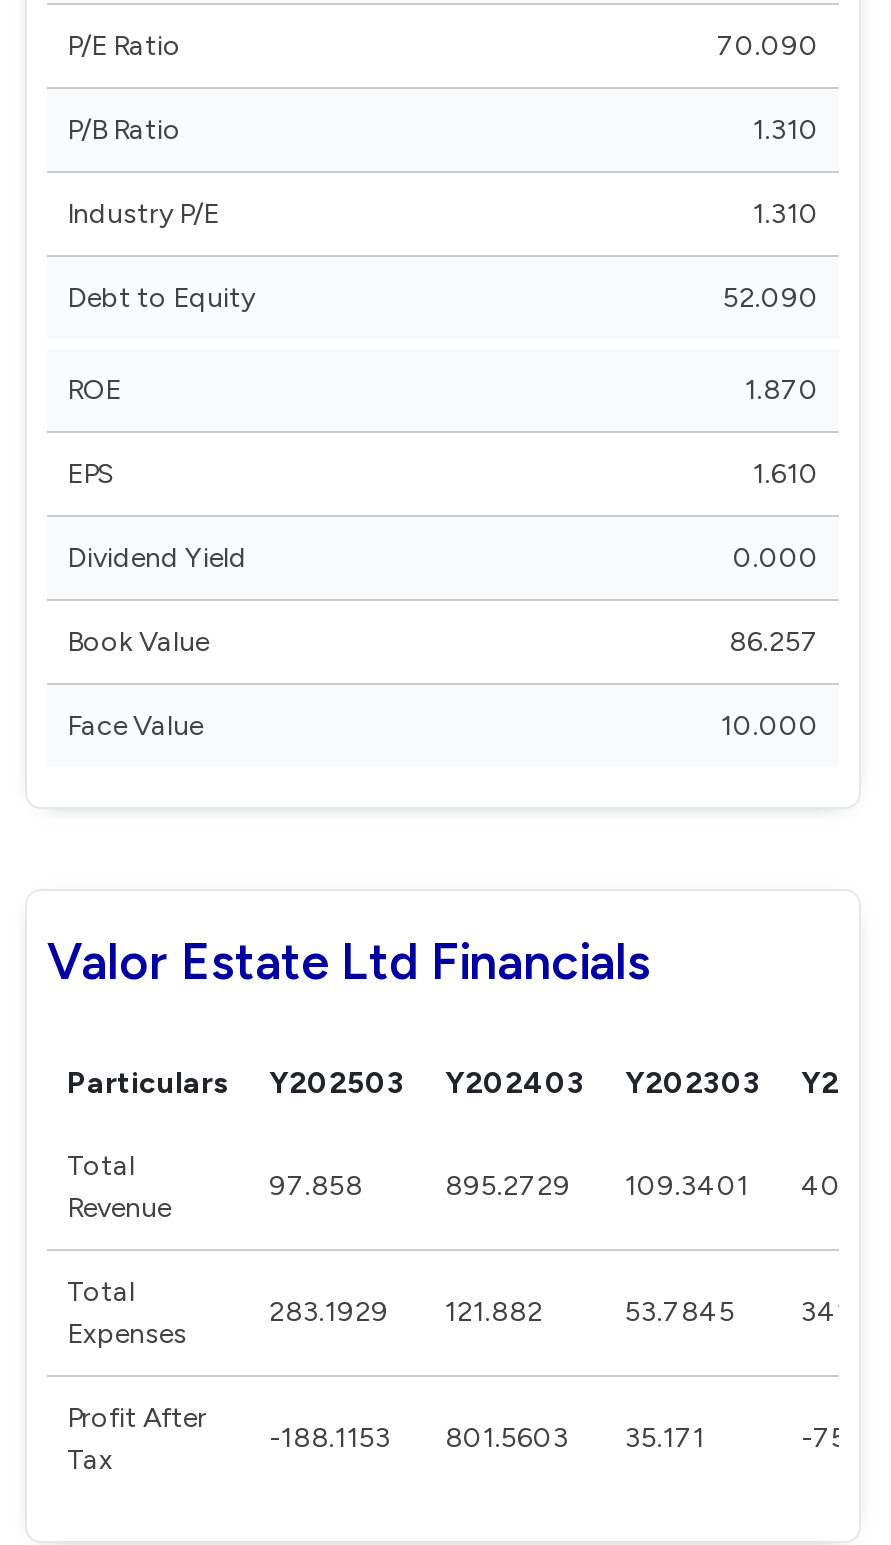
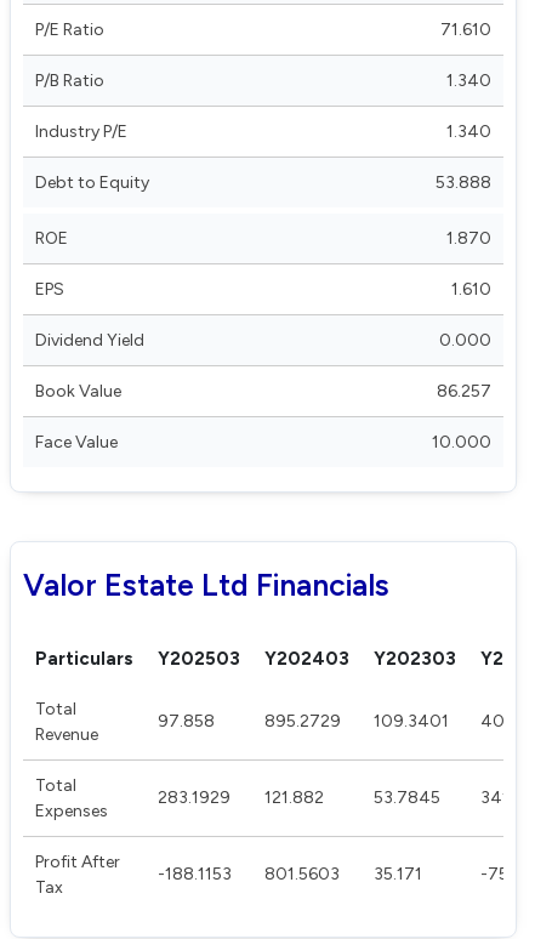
[717,29,819,63] 70.090 -> [440,19,491,40] 71.610
[753,113,819,147] 1.310 -> [446,70,491,91] 1.340
[753,197,819,231] 1.310 -> [446,121,491,142] 1.340
[723,281,819,315] 52.090 -> [436,172,491,193] 53.888

